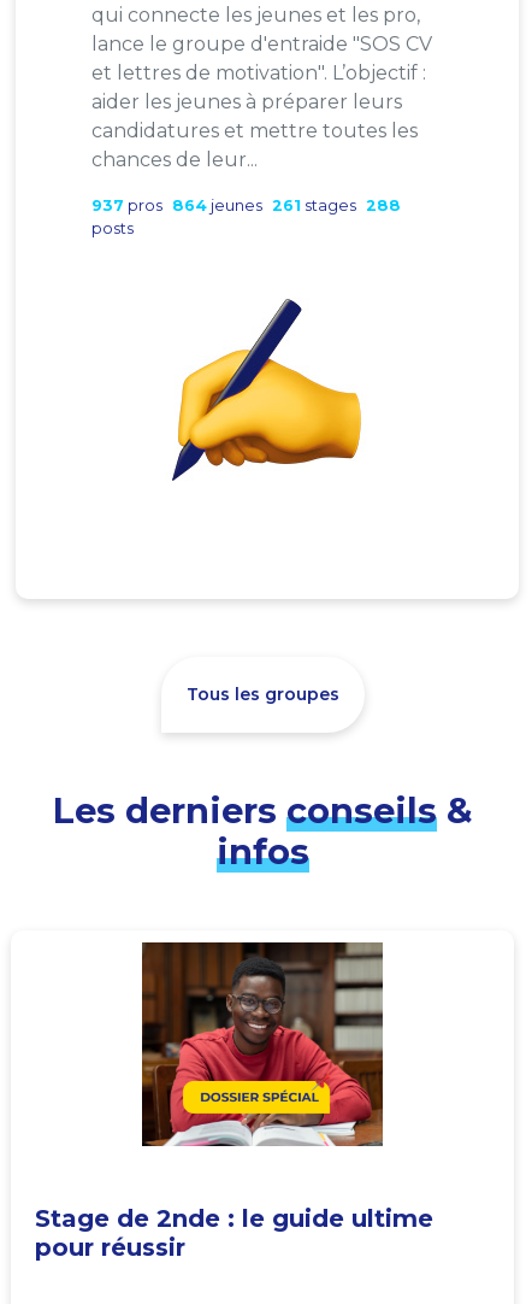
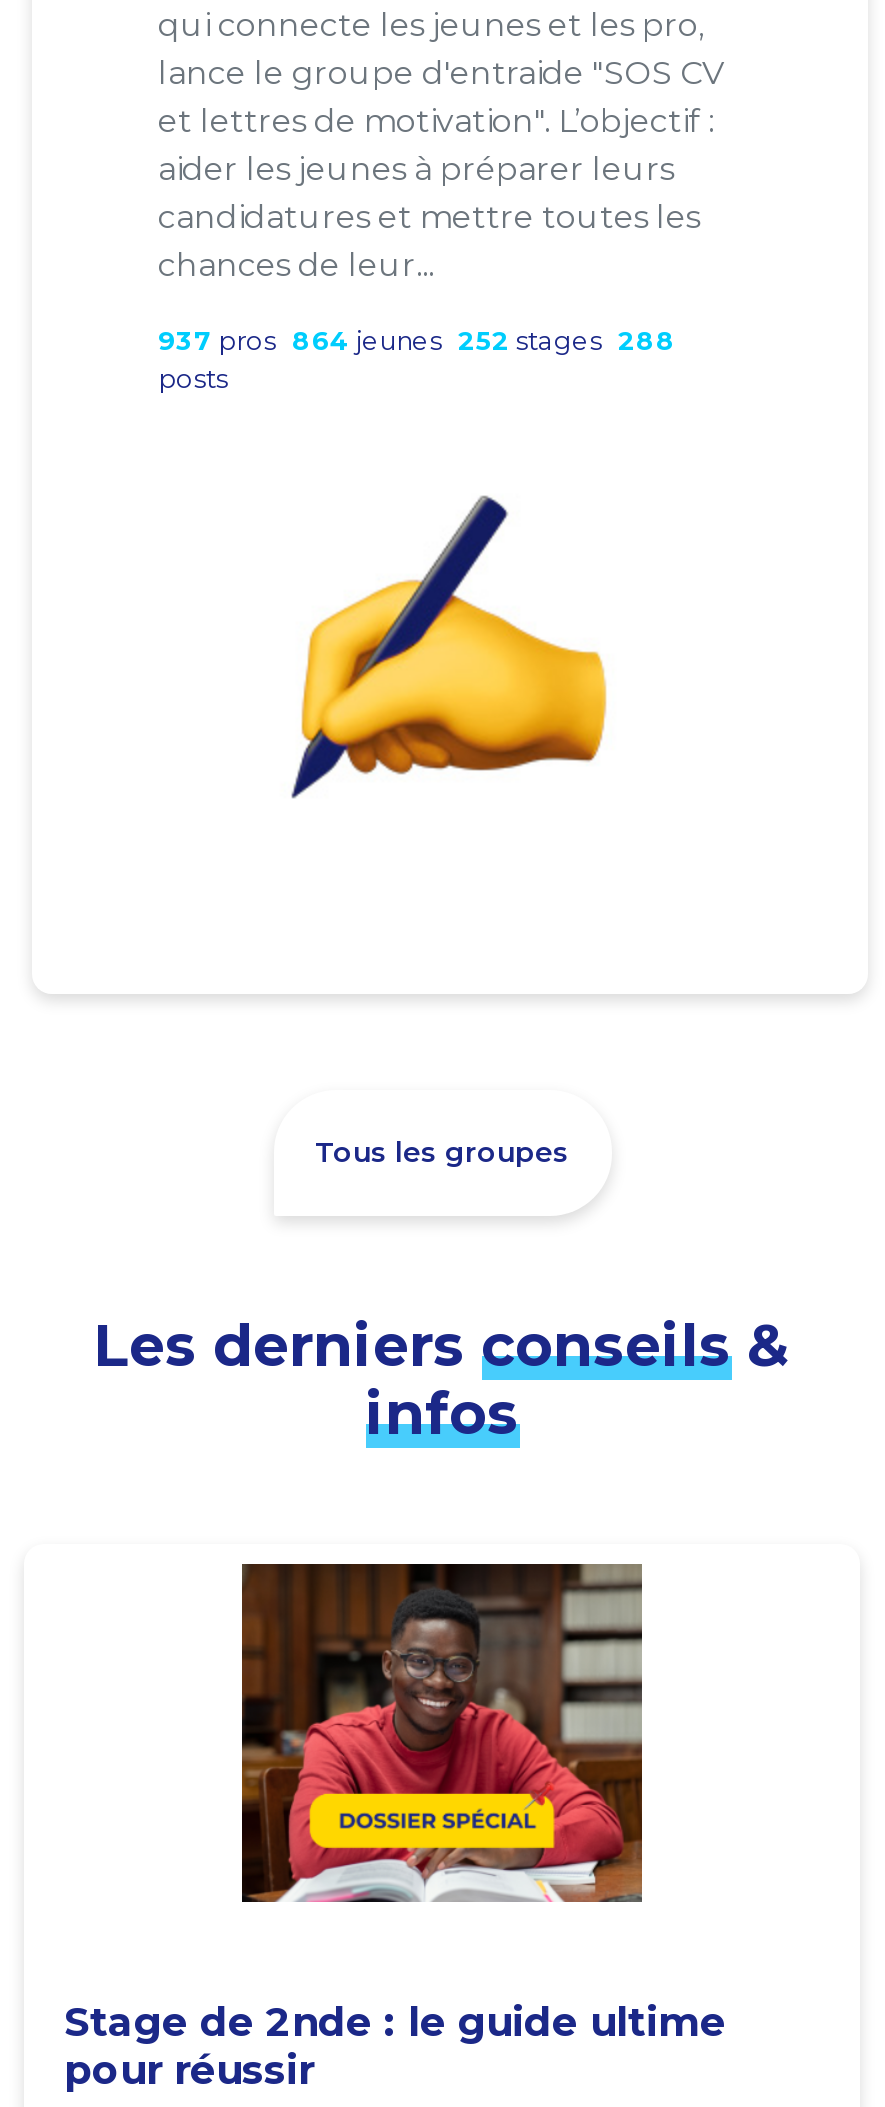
[91,196,401,214] 937 pros 864 jeunes 261 stages 288 -> [158,326,676,356] 937 pros 864 jeunes 252 stages 288

